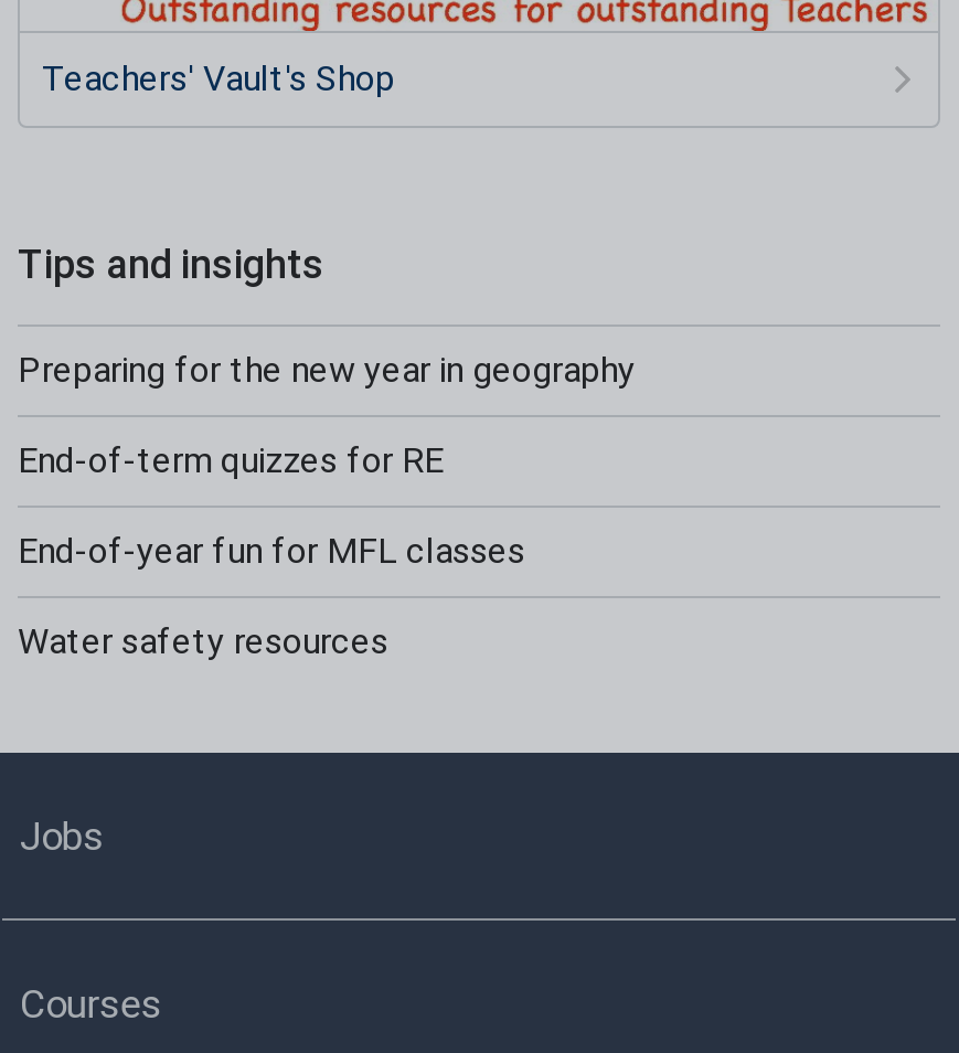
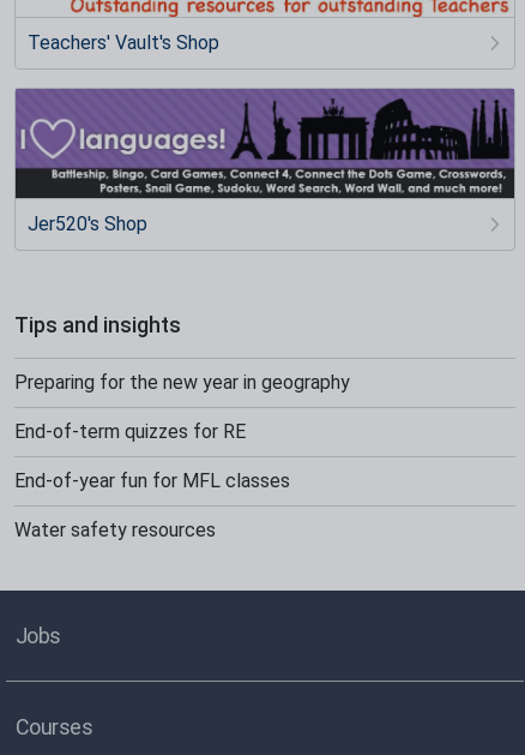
none -> [14,88,515,236] [image] | Jer520's Shop

